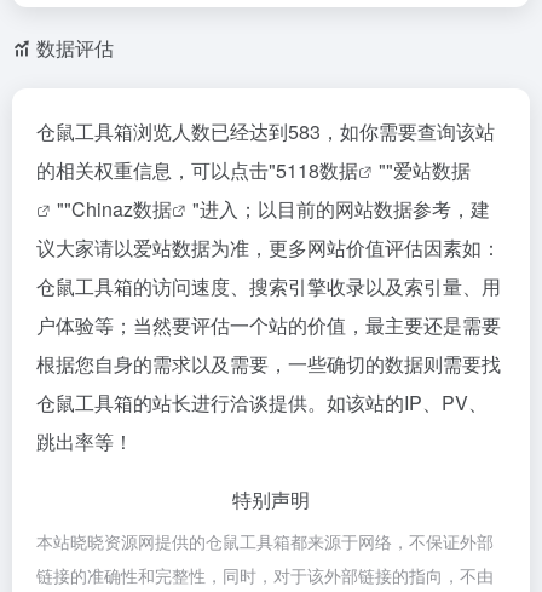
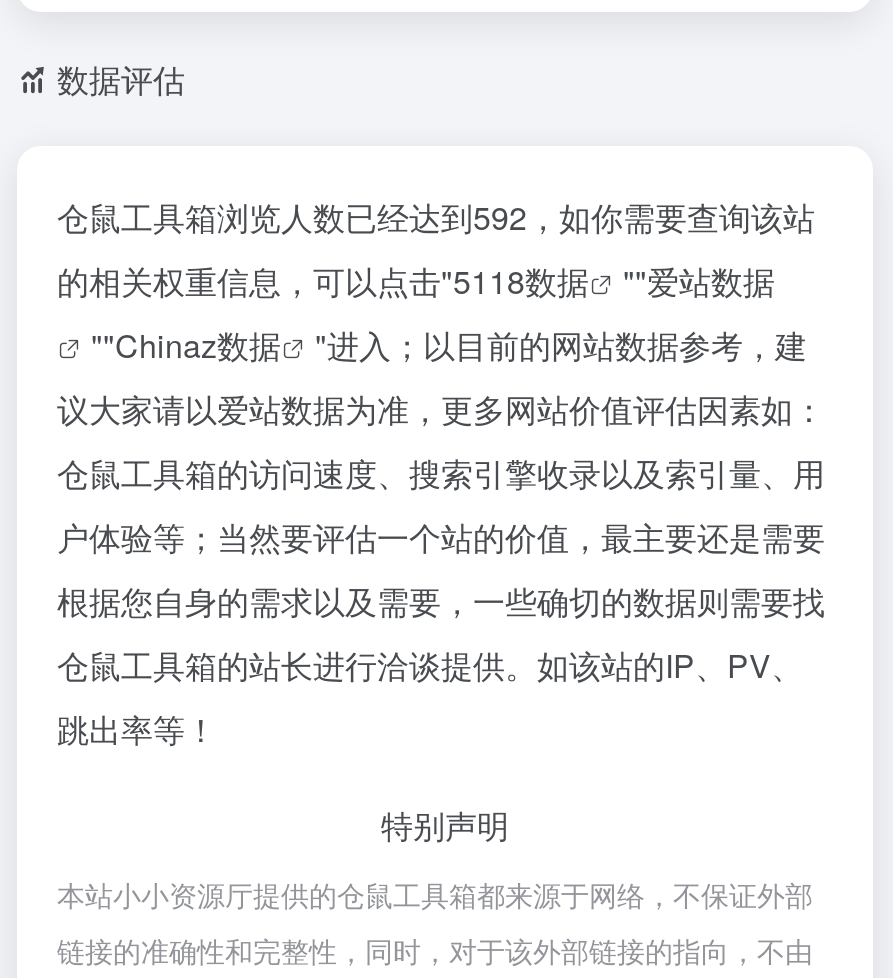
[36,117,495,145] 仓鼠工具箱浏览人数已经达到583，如你需要查询该站 -> [57,194,815,240] 仓鼠工具箱浏览人数已经达到592，如你需要查询该站
[36,529,494,553] 本站晓晓资源网提供的仓鼠工具箱都来源于网络，不保证外部 -> [57,874,813,914] 本站小小资源厅提供的仓鼠工具箱都来源于网络，不保证外部

